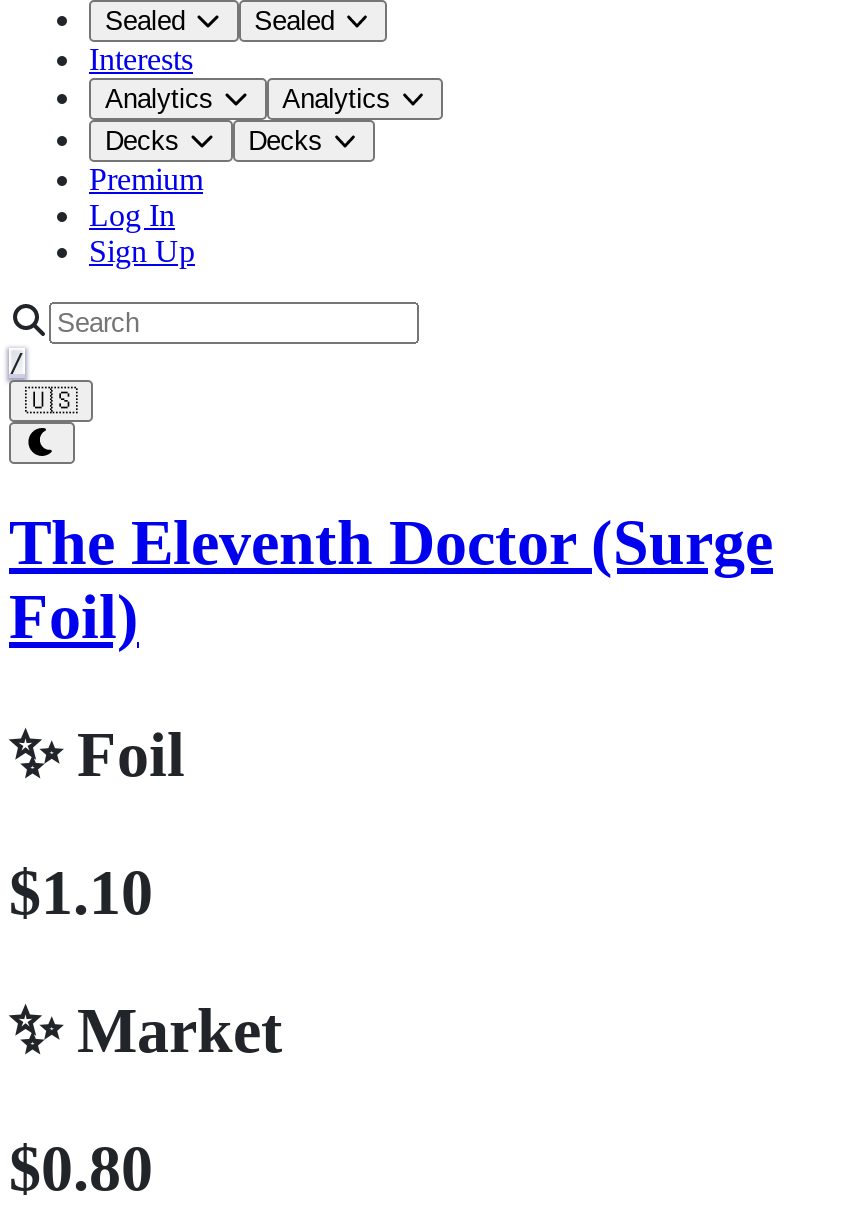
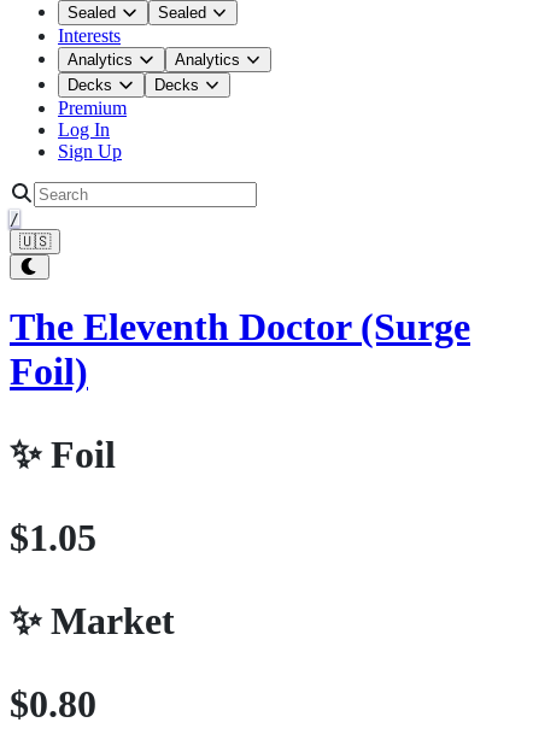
[9,857,153,929] $1.10 -> [10,516,96,560] $1.05

